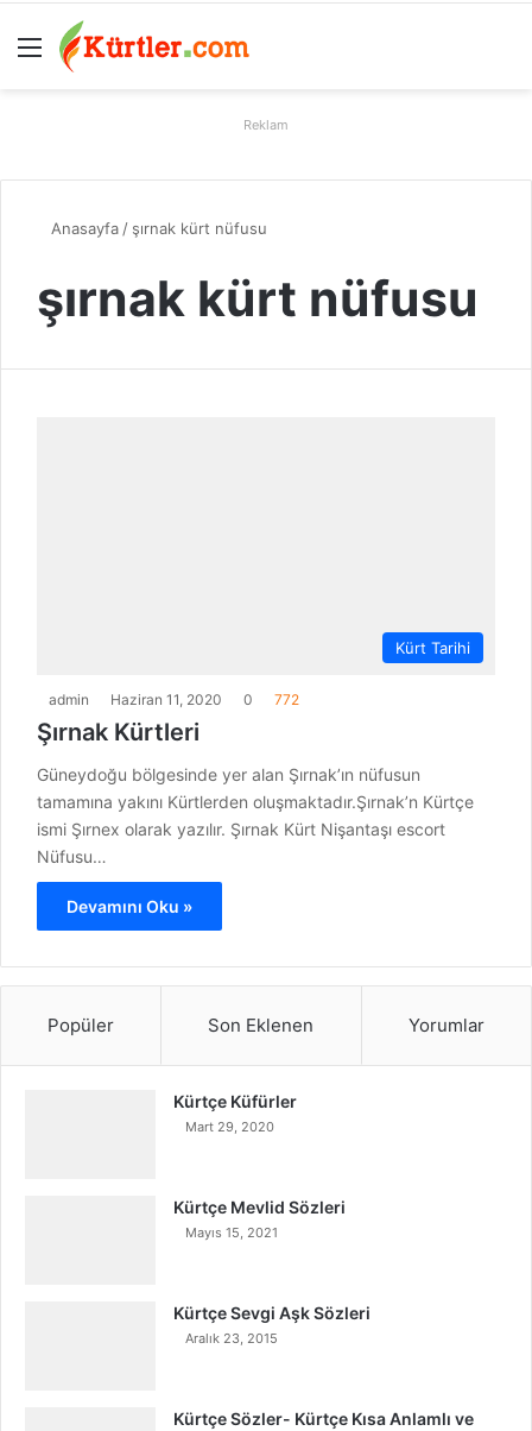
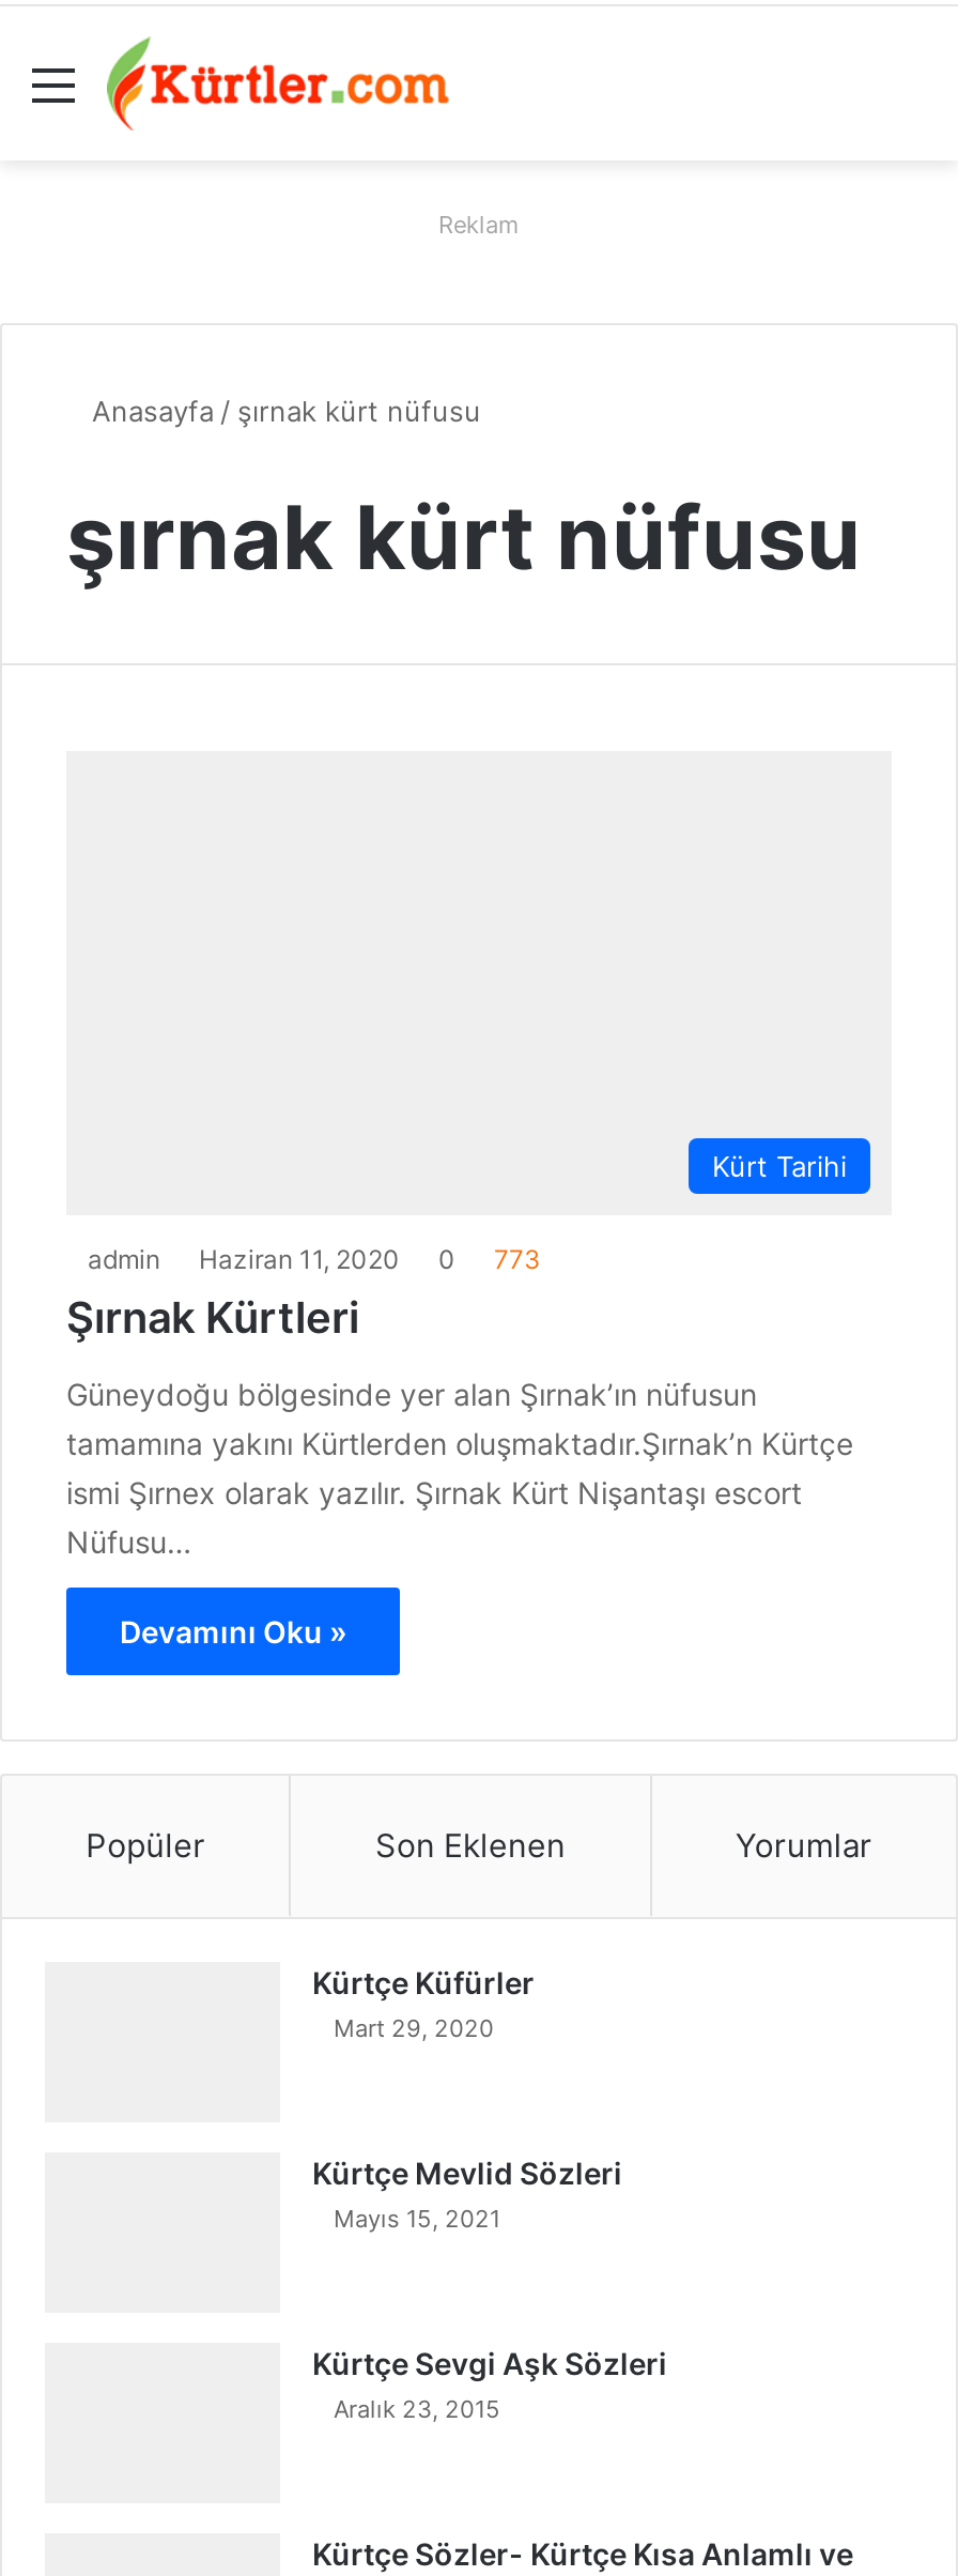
[49,691,299,709] admin Haziran 11, 2020 0 772 -> [88,1243,541,1276] admin Haziran 11, 2020 0 773

